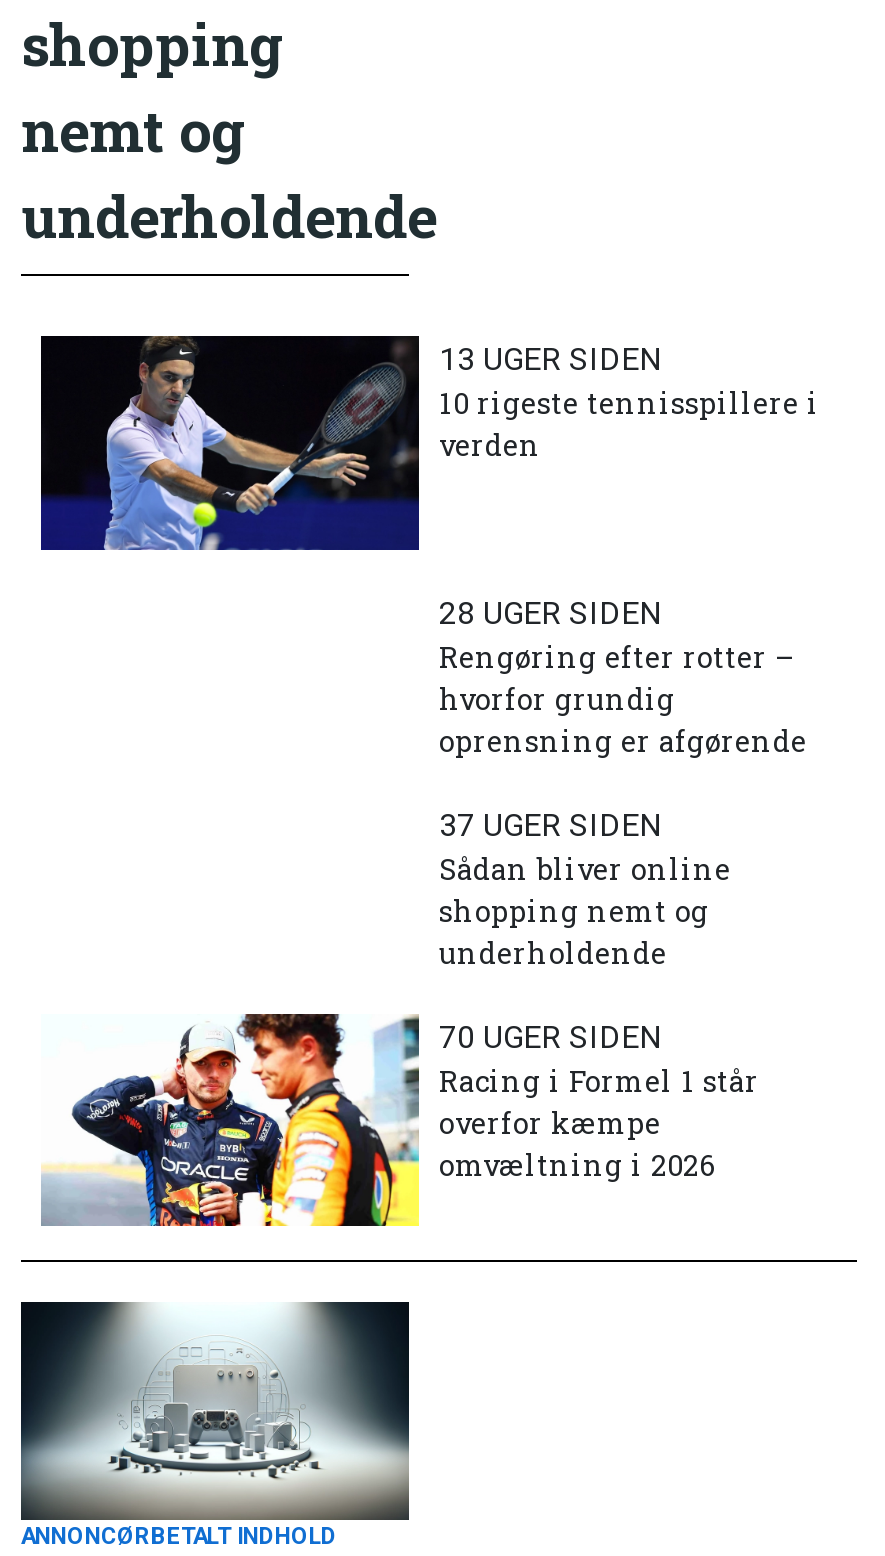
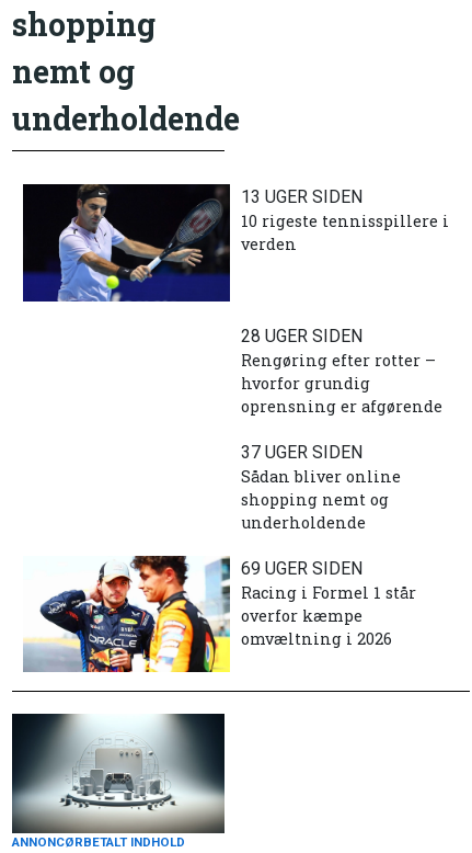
[439,1017,661,1055] 70 UGER SIDEN -> [241,558,362,578] 69 UGER SIDEN

